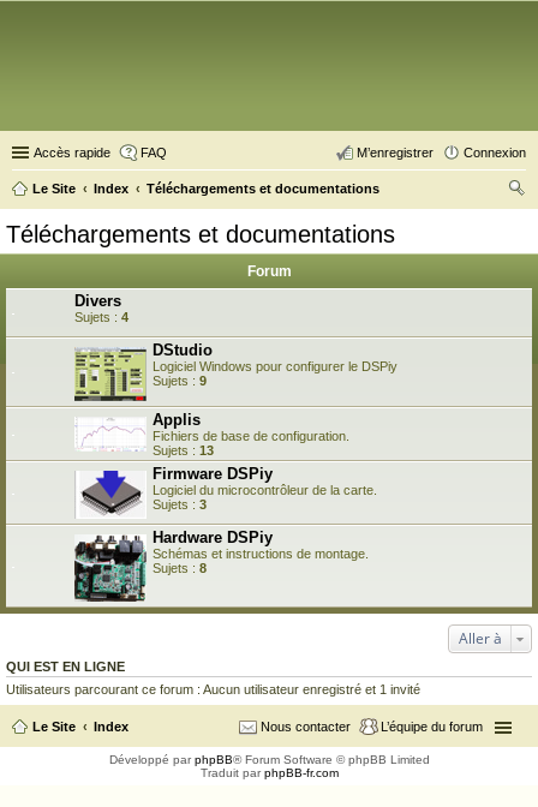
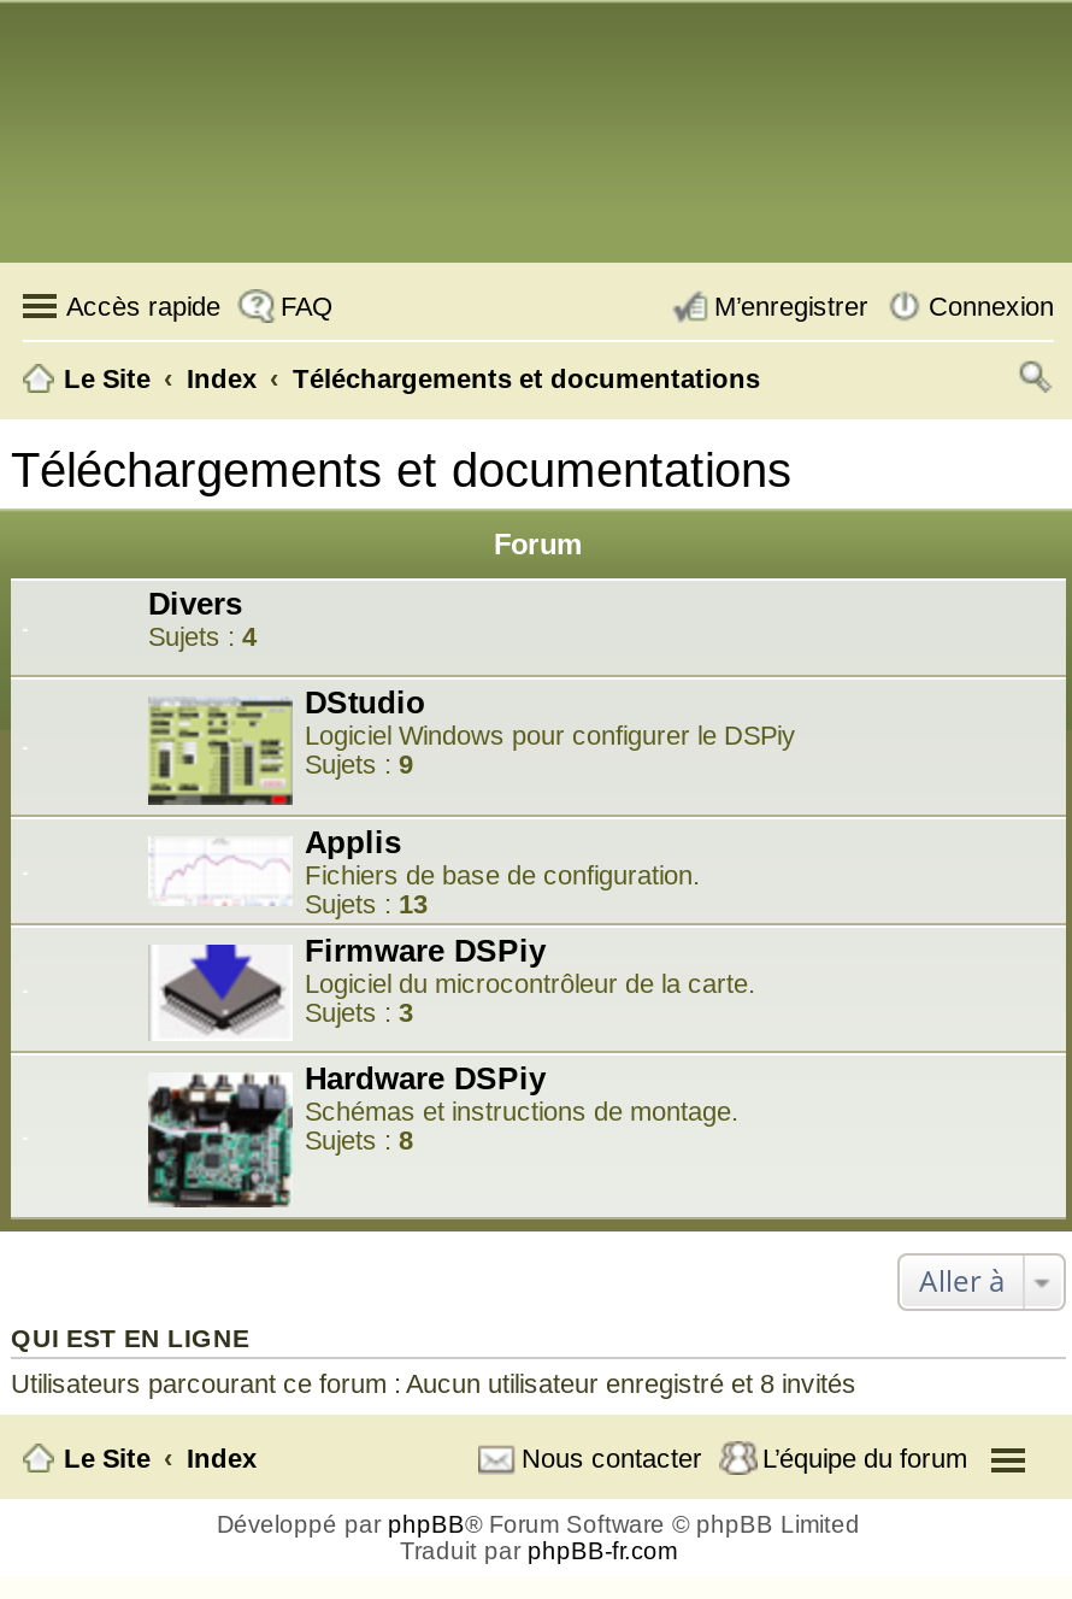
[6,682,420,697] Utilisateurs parcourant ce forum : Aucun utilisateur enregistré et 1 invité -> [11,1369,856,1398] Utilisateurs parcourant ce forum : Aucun utilisateur enregistré et 8 invités

